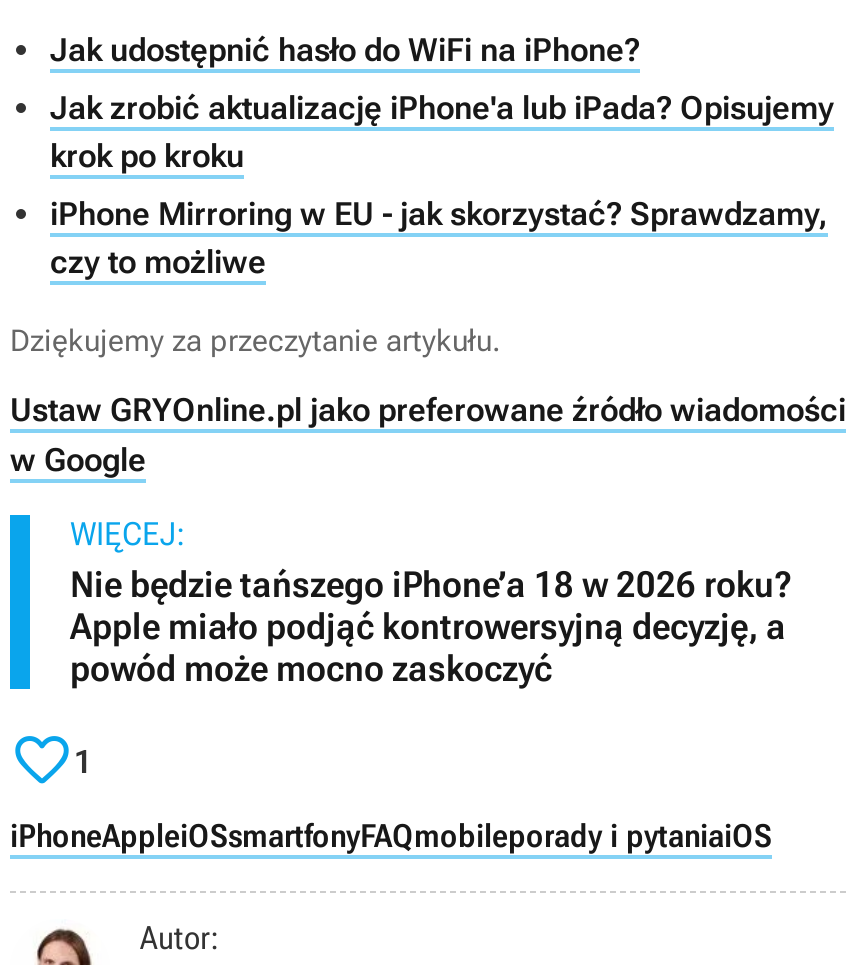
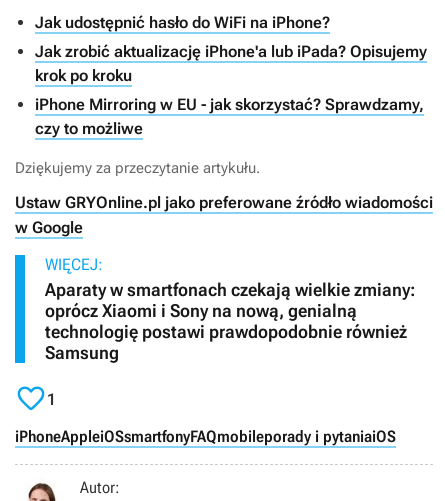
[70,563,792,689] Nie będzie tańszego iPhone’a 18 w 2026 roku? | Apple miało podjąć kontrowersyjną decyzję, a | powód może mocno zaskoczyć -> [45,279,416,363] Aparaty w smartfonach czekają wielkie zmiany: | oprócz Xiaomi i Sony na nową, genialną | technologię postawi prawdopodobnie również | Samsung

